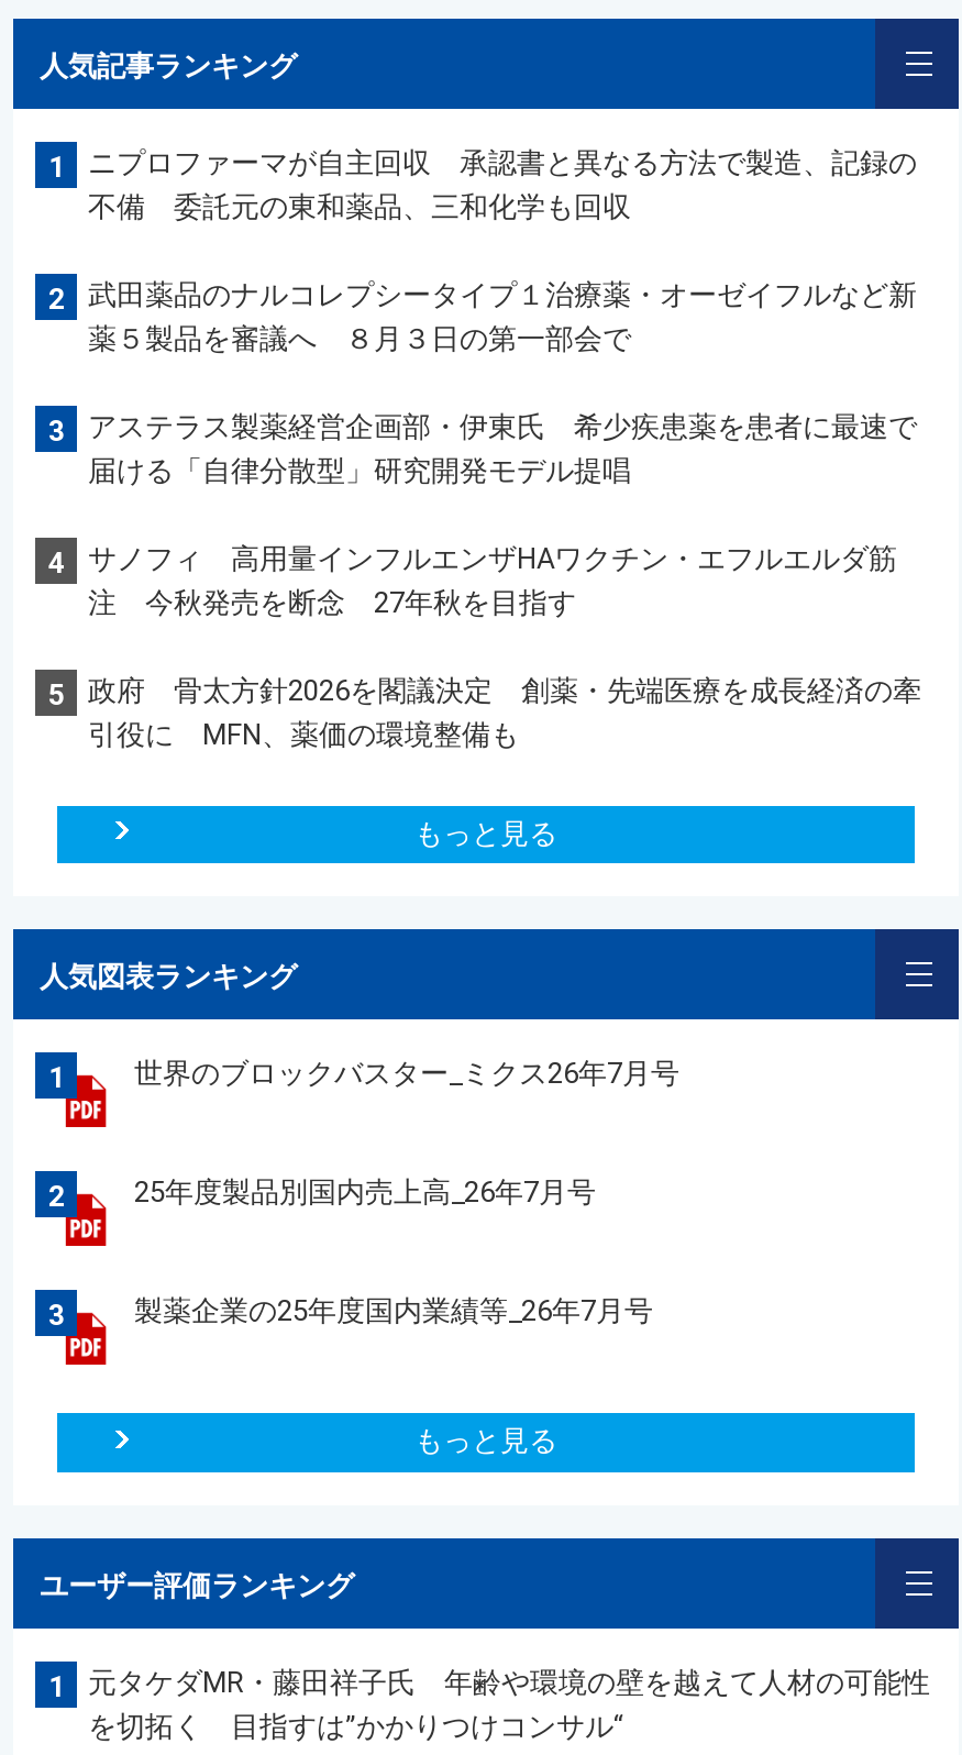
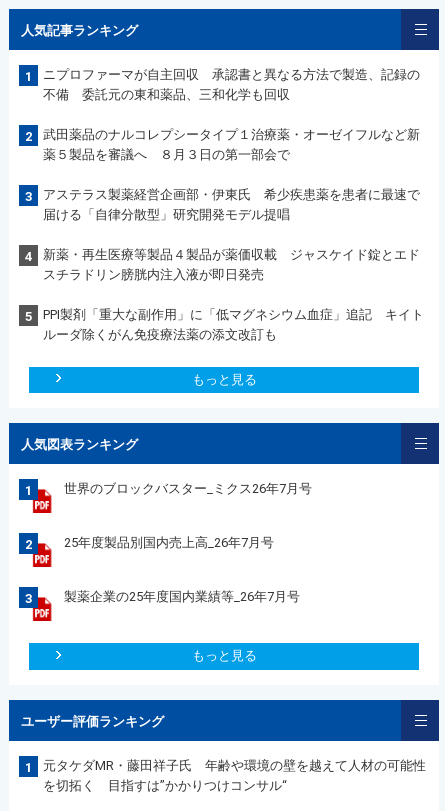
[88,541,897,618] サノフィ 高用量インフルエンザHAワクチン・エフルエルダ筋 | 注 今秋発売を断念 27年秋を目指す -> [43,246,420,281] 新薬・再生医療等製品４製品が薬価収載 ジャスケイド錠とエド | スチラドリン膀胱内注入液が即日発売
[88,673,921,750] 政府 骨太方針2026を閣議決定 創薬・先端医療を成長経済の牽 | 引役に MFN、薬価の環境整備も -> [43,306,424,341] PPI製剤「重大な副作用」に「低マグネシウム血症」追記 キイト | ルーダ除くがん免疫療法薬の添文改訂も

